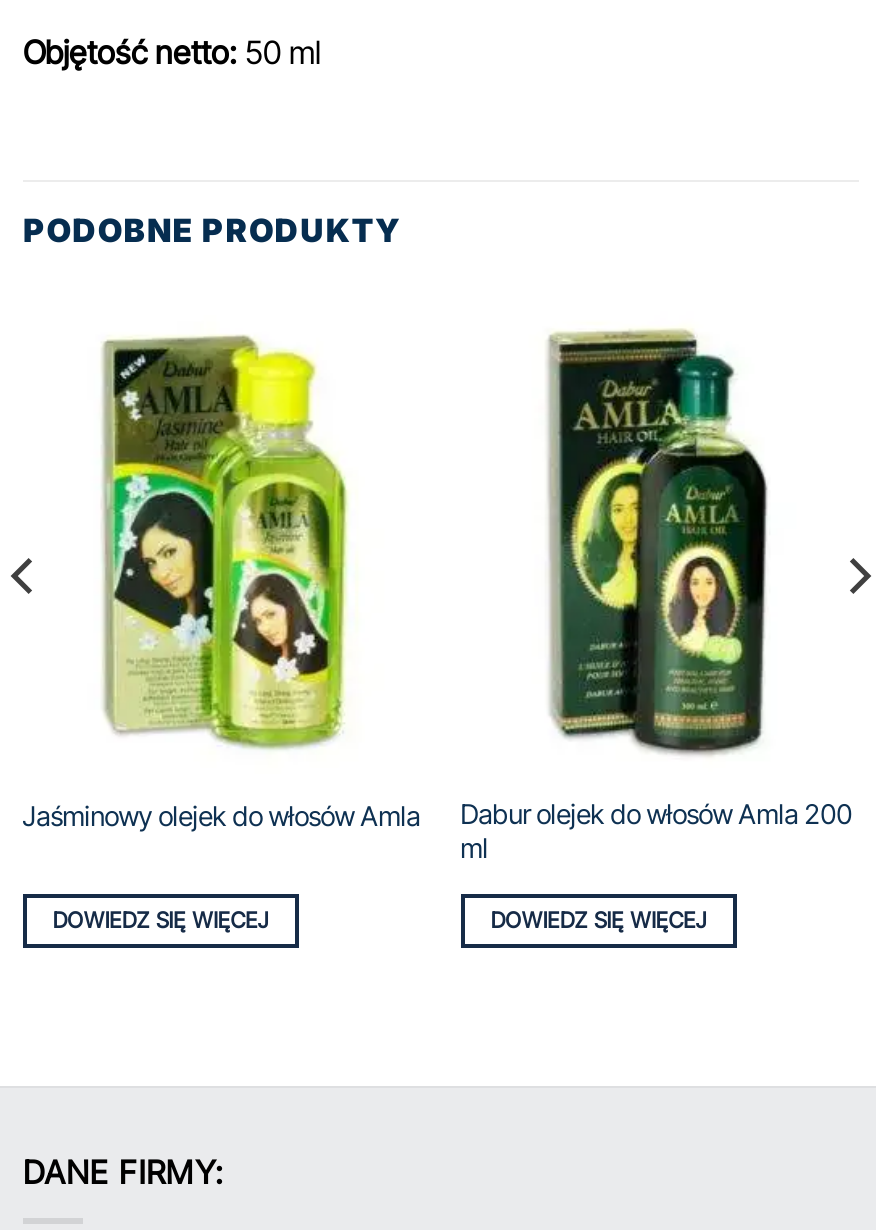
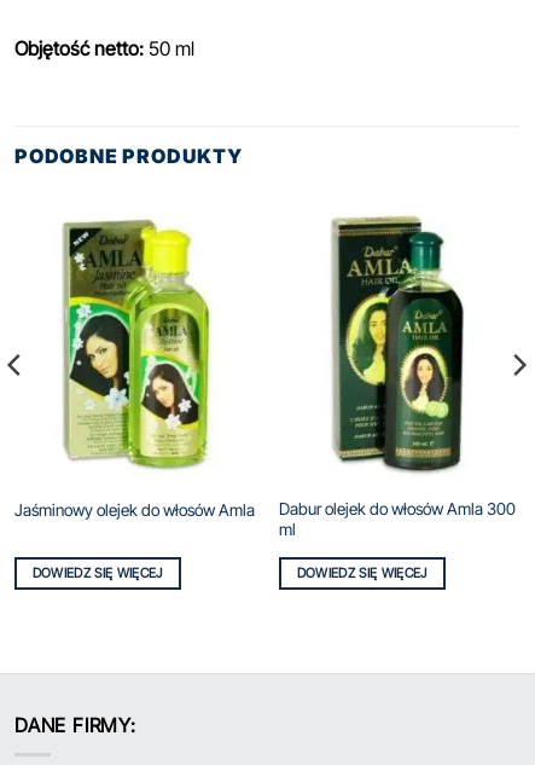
[461,798,853,830] Dabur olejek do włosów Amla 200 -> [279,499,515,518] Dabur olejek do włosów Amla 300

